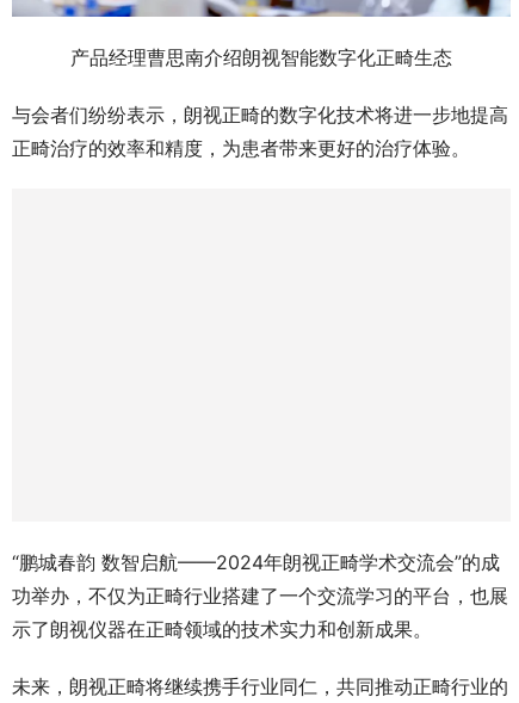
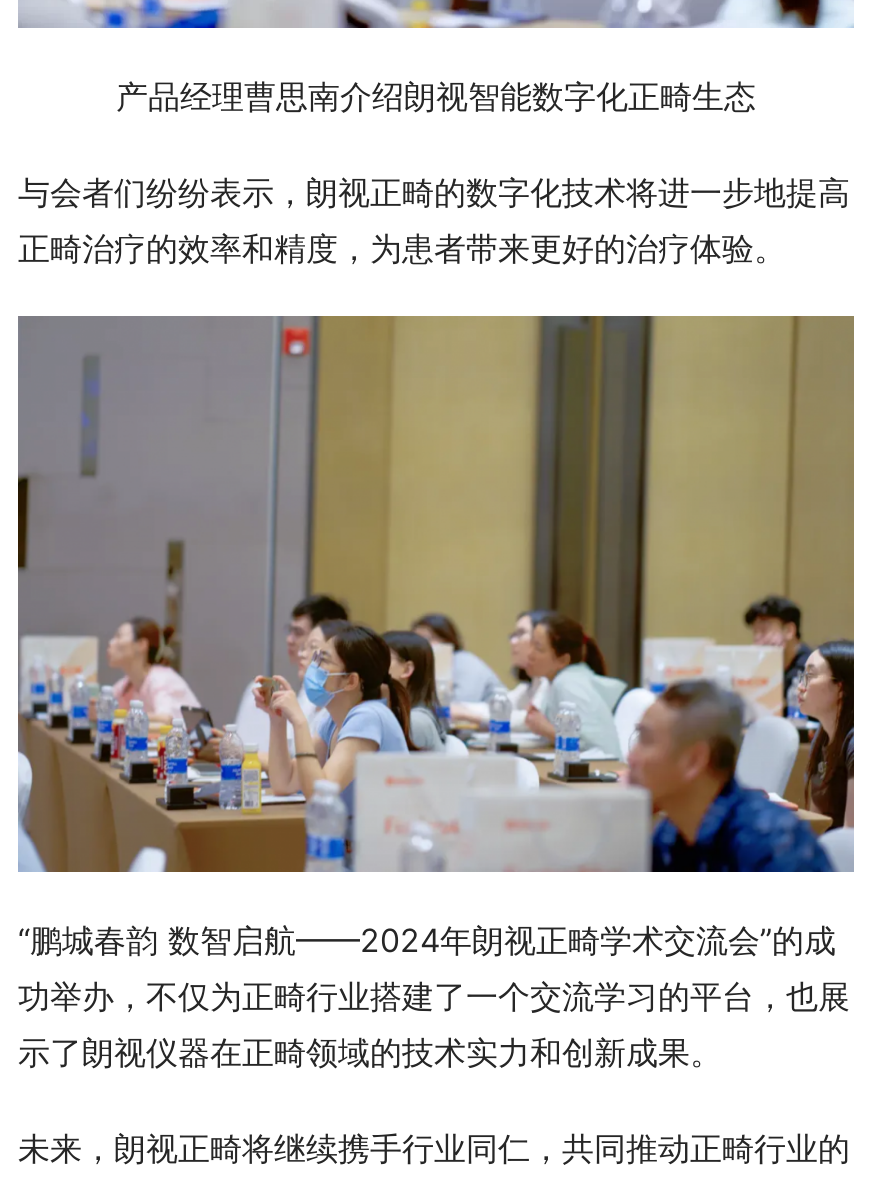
none -> [16,314,856,874] [image]

